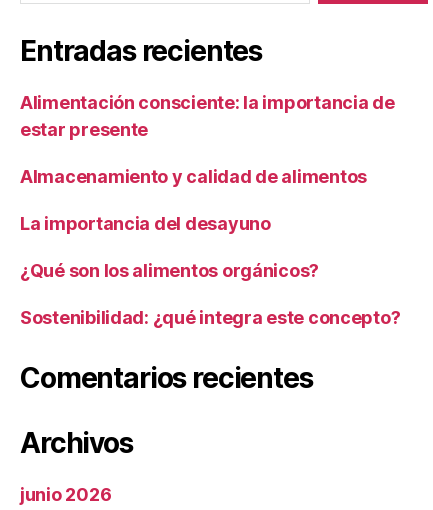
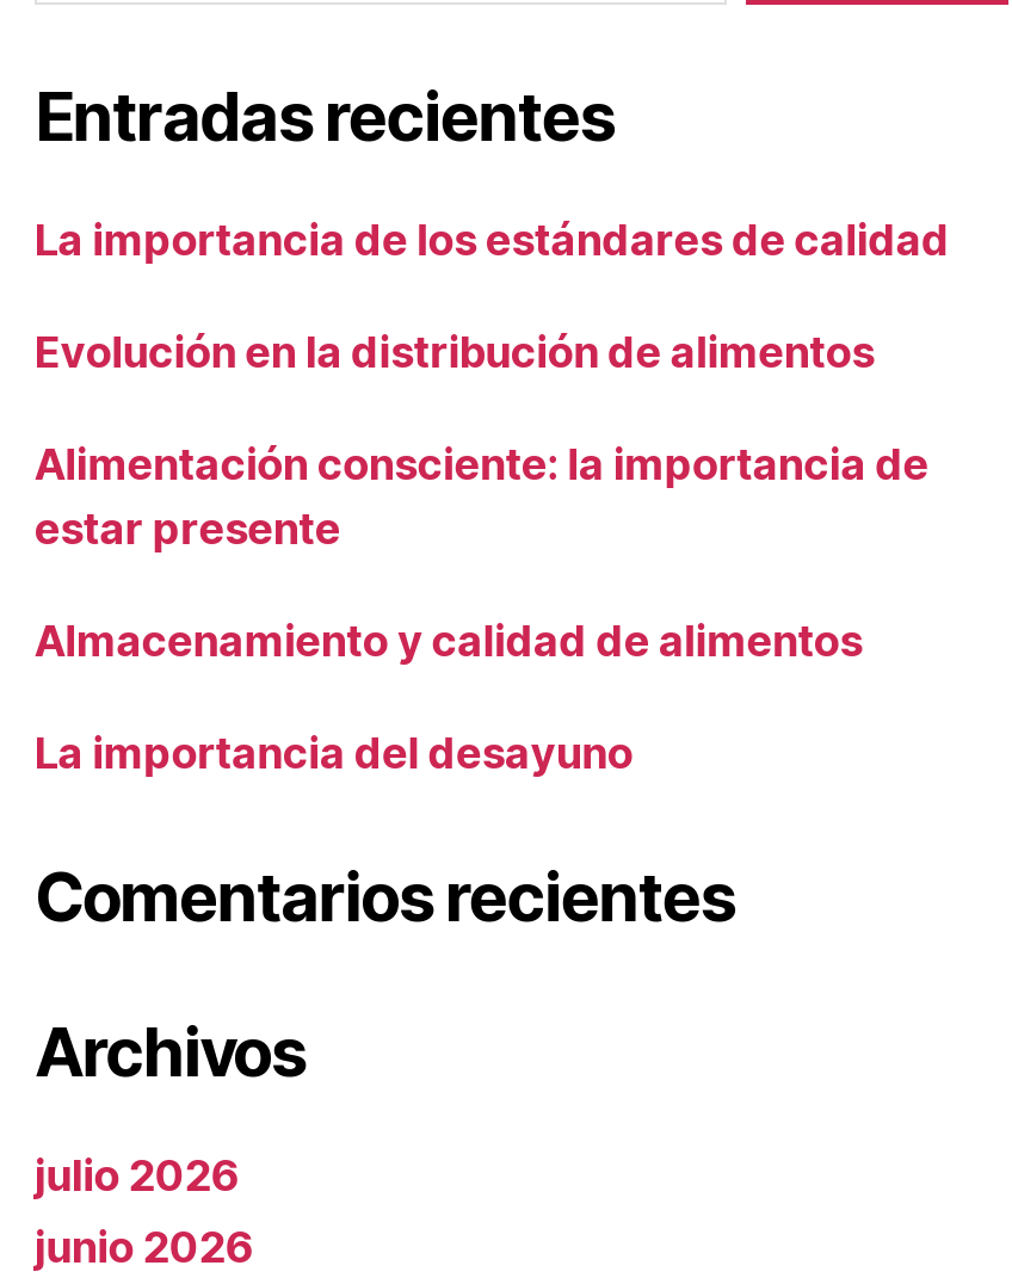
none -> [35,215,950,377] La importancia de los estándares de calidad | Evolución en la distribución de alimentos
moved [20,92,395,234] -> [35,439,929,778]: Alimentación consciente: la importancia de | estar presente | Almacenamiento y calidad de alimentos | La importancia del desayuno
[20,260,400,328] ¿Qué son los alimentos orgánicos? | Sostenibilidad: ¿qué integra este concepto? -> none
none -> [35,1150,238,1200] julio 2026

